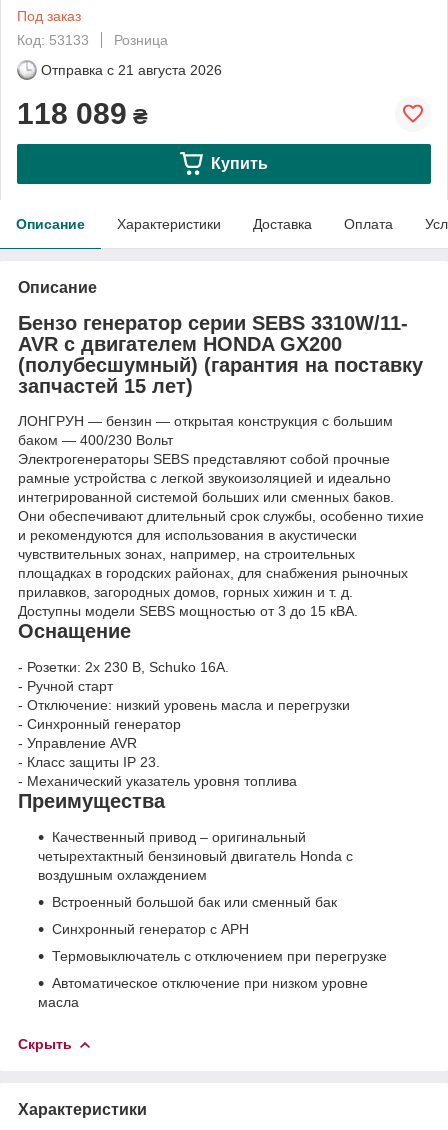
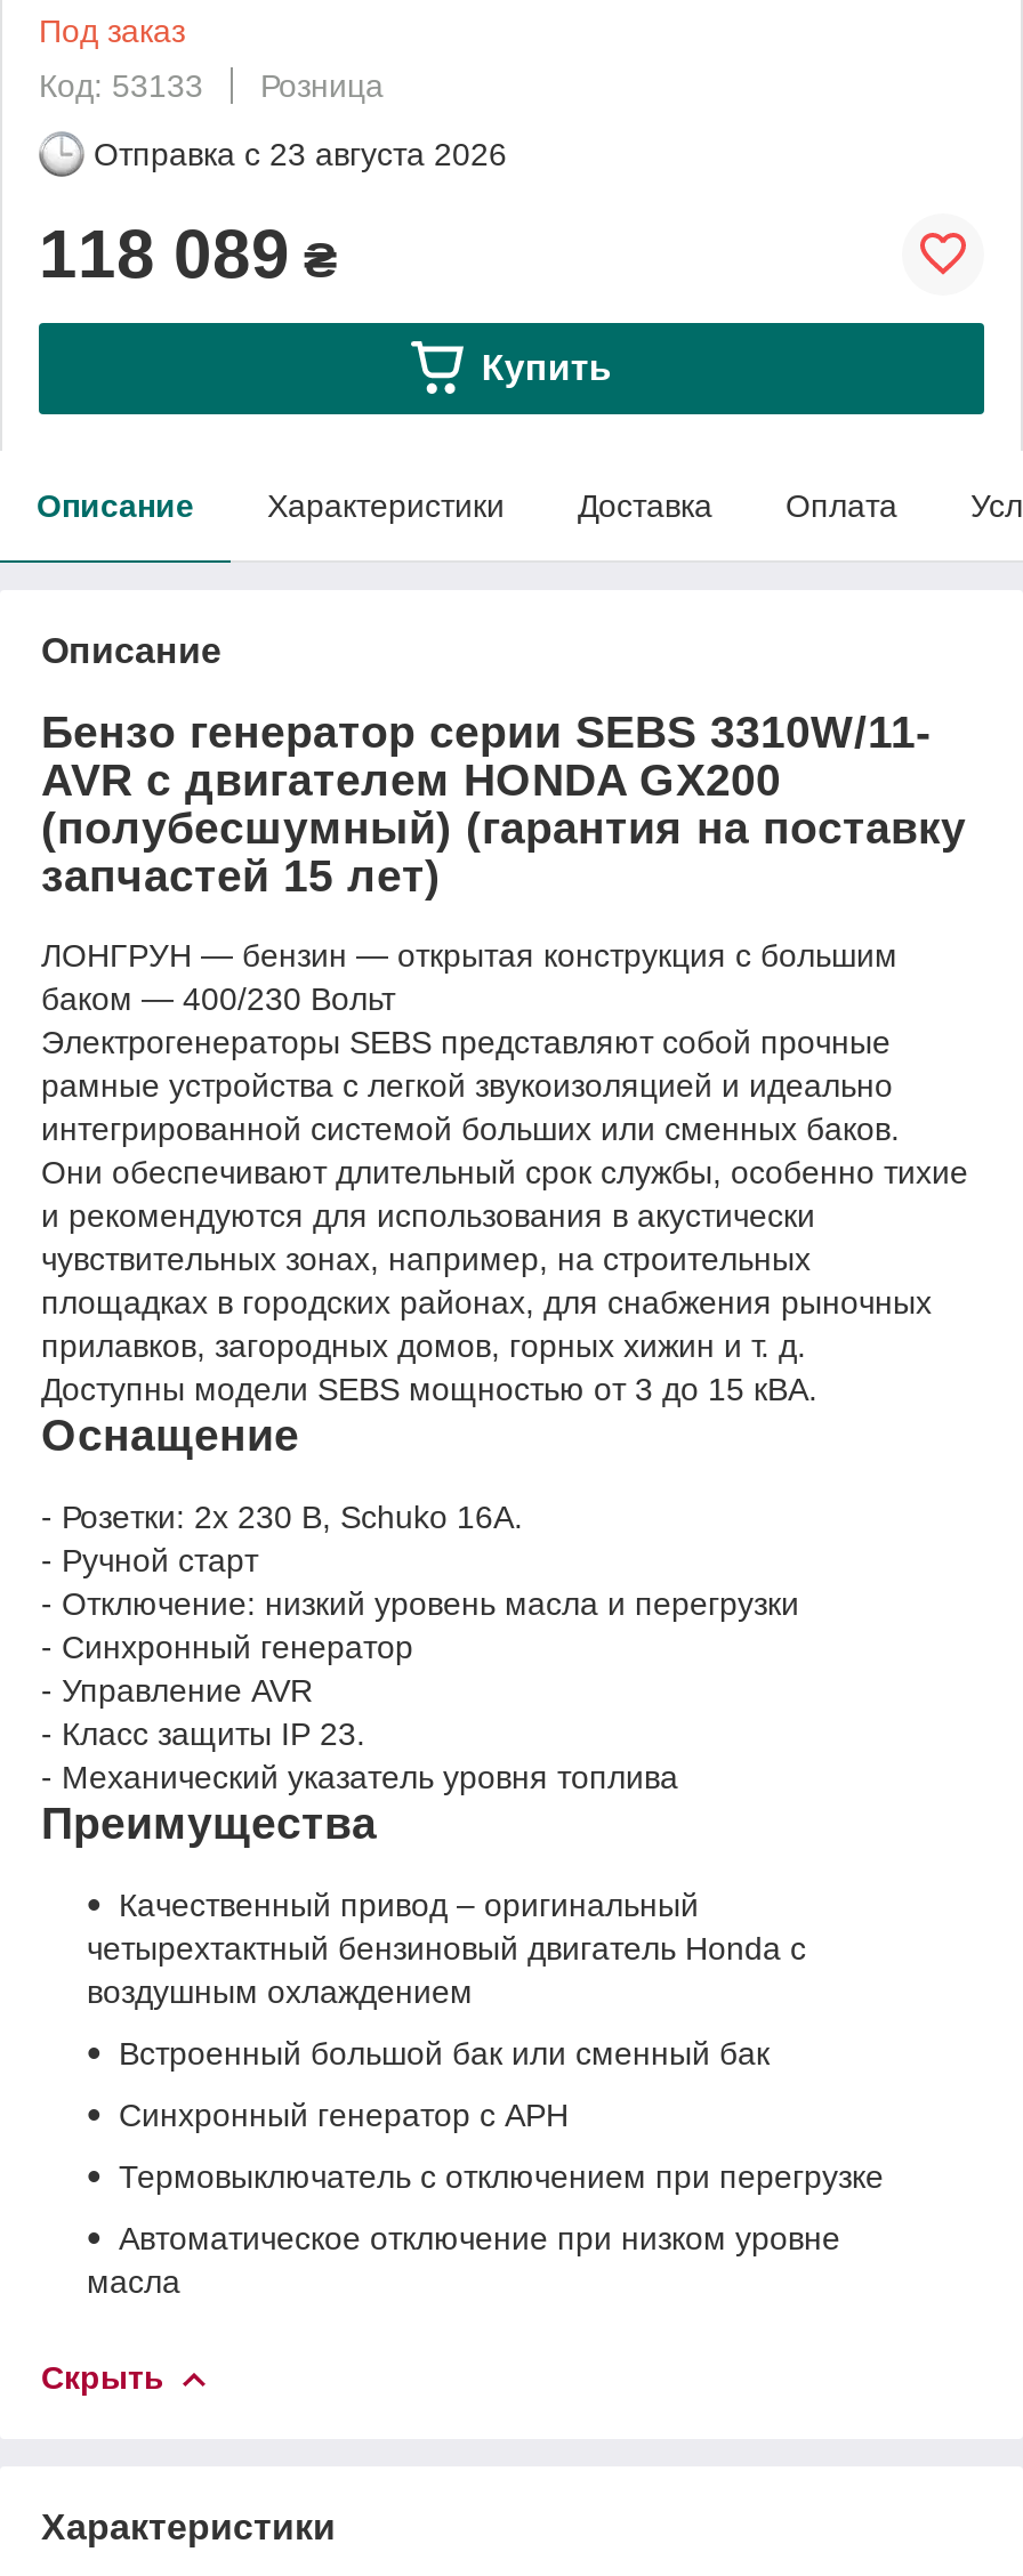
[41,62,222,78] Отправка с 21 августа 2026 -> [94,135,507,172] Отправка с 23 августа 2026

